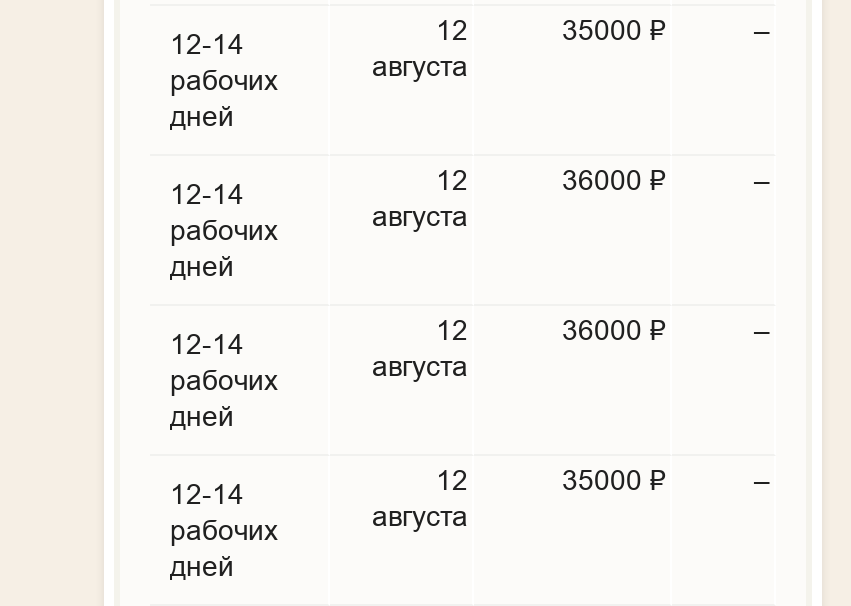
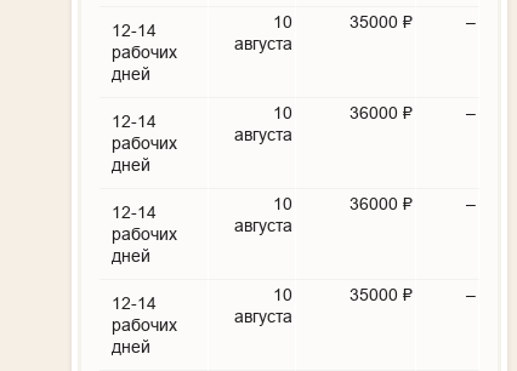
[436,14,468,46] 12 -> [273,12,292,31] 10
[436,164,468,196] 12 -> [273,103,292,122] 10
[436,314,468,346] 12 -> [273,194,292,213] 10
[436,464,468,496] 12 -> [273,285,292,304] 10

